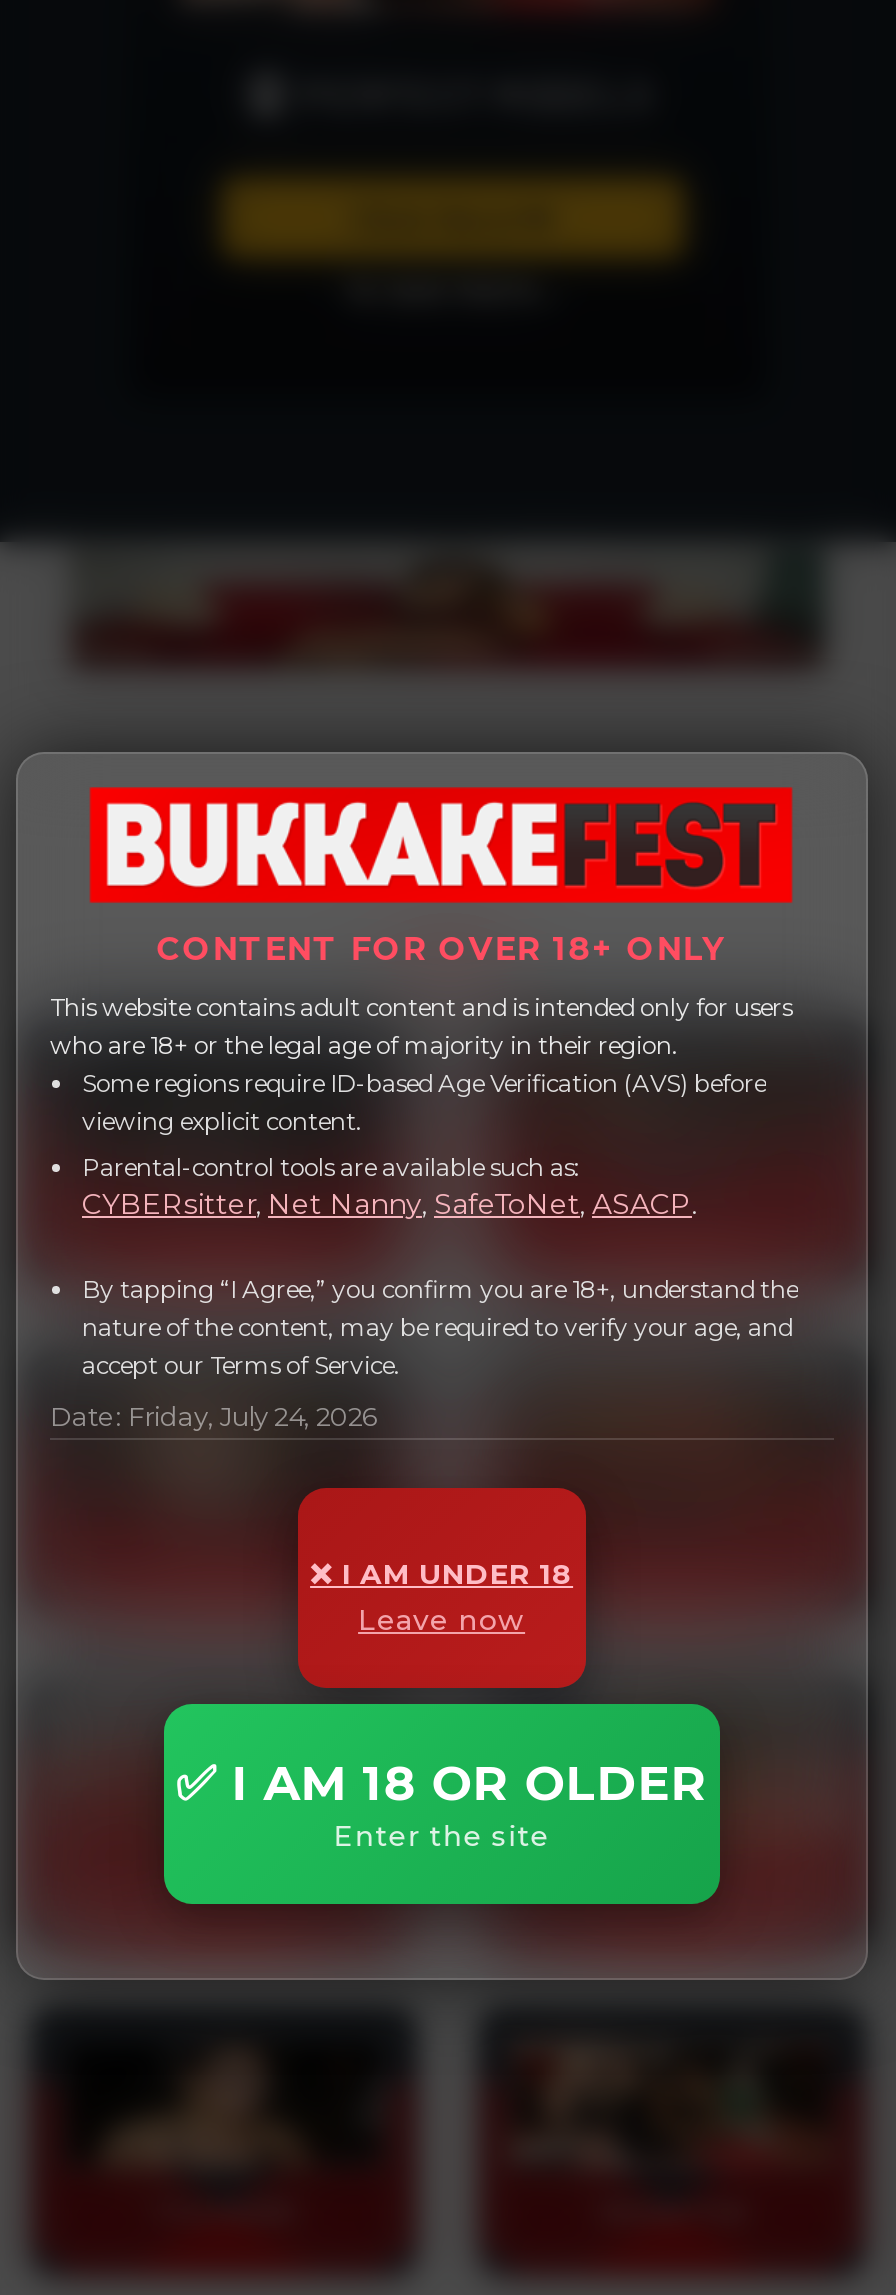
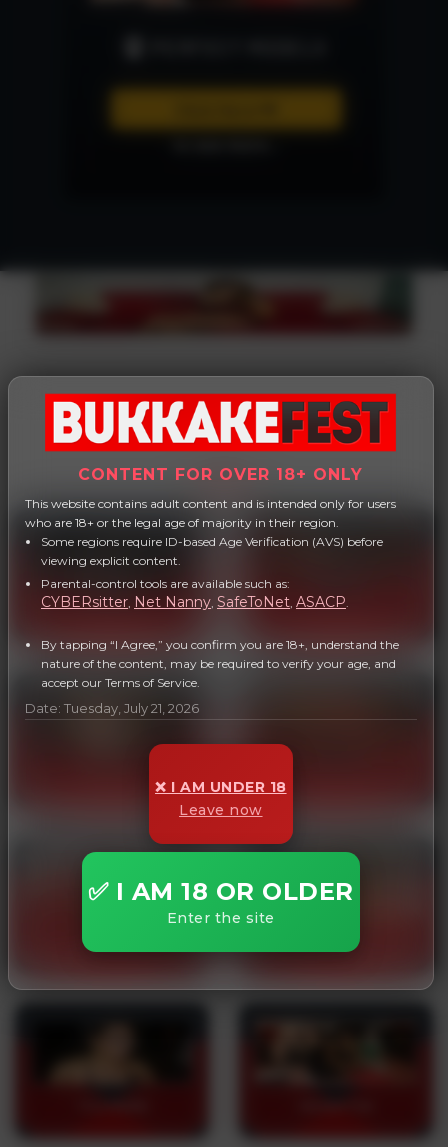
[50,1400,378,1432] Date: Friday, July 24, 2026 -> [25,700,199,716] Date: Tuesday, July 21, 2026

